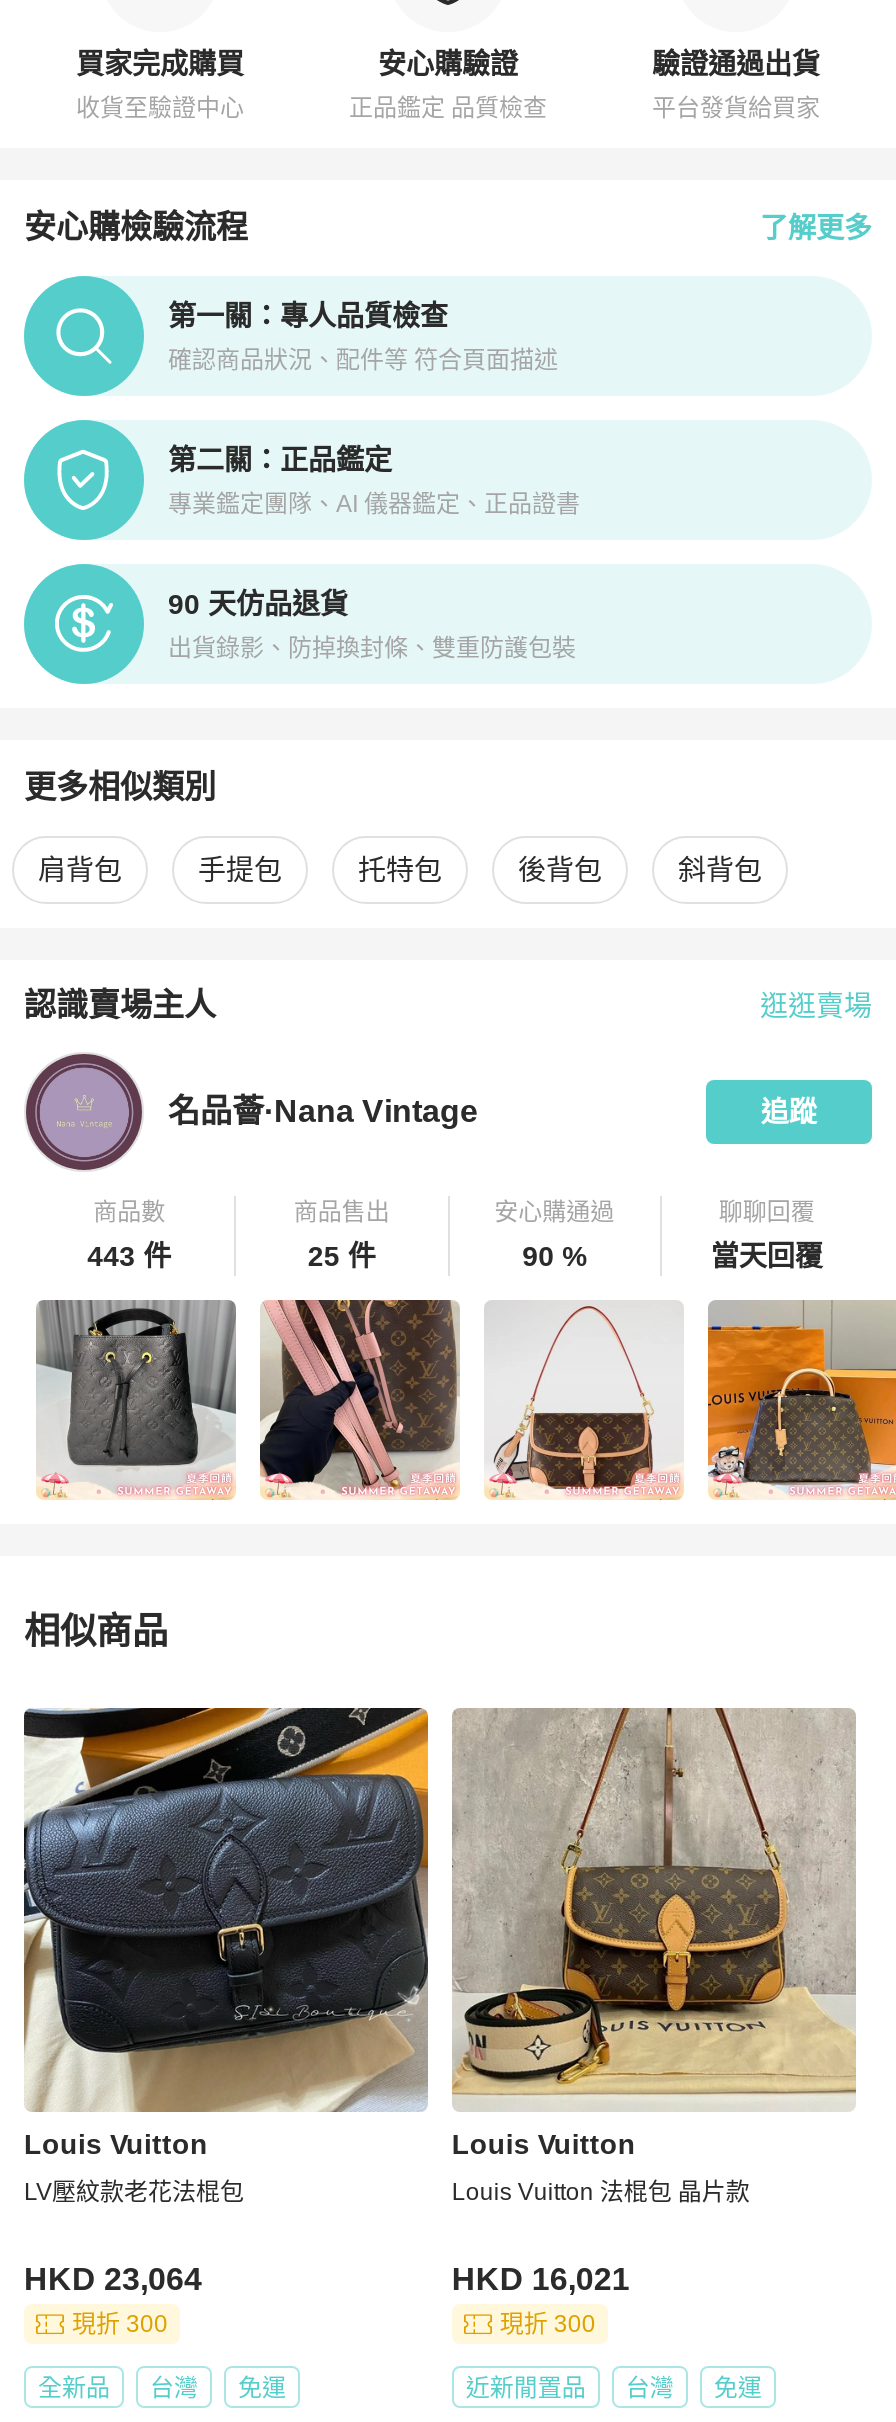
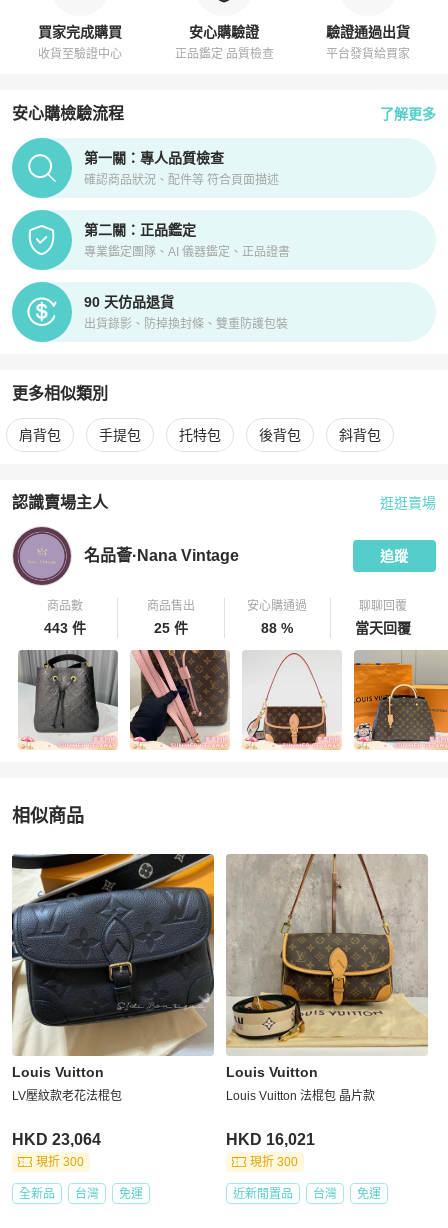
[522,1240,586,1272] 90 % -> [261,620,293,636] 88 %

